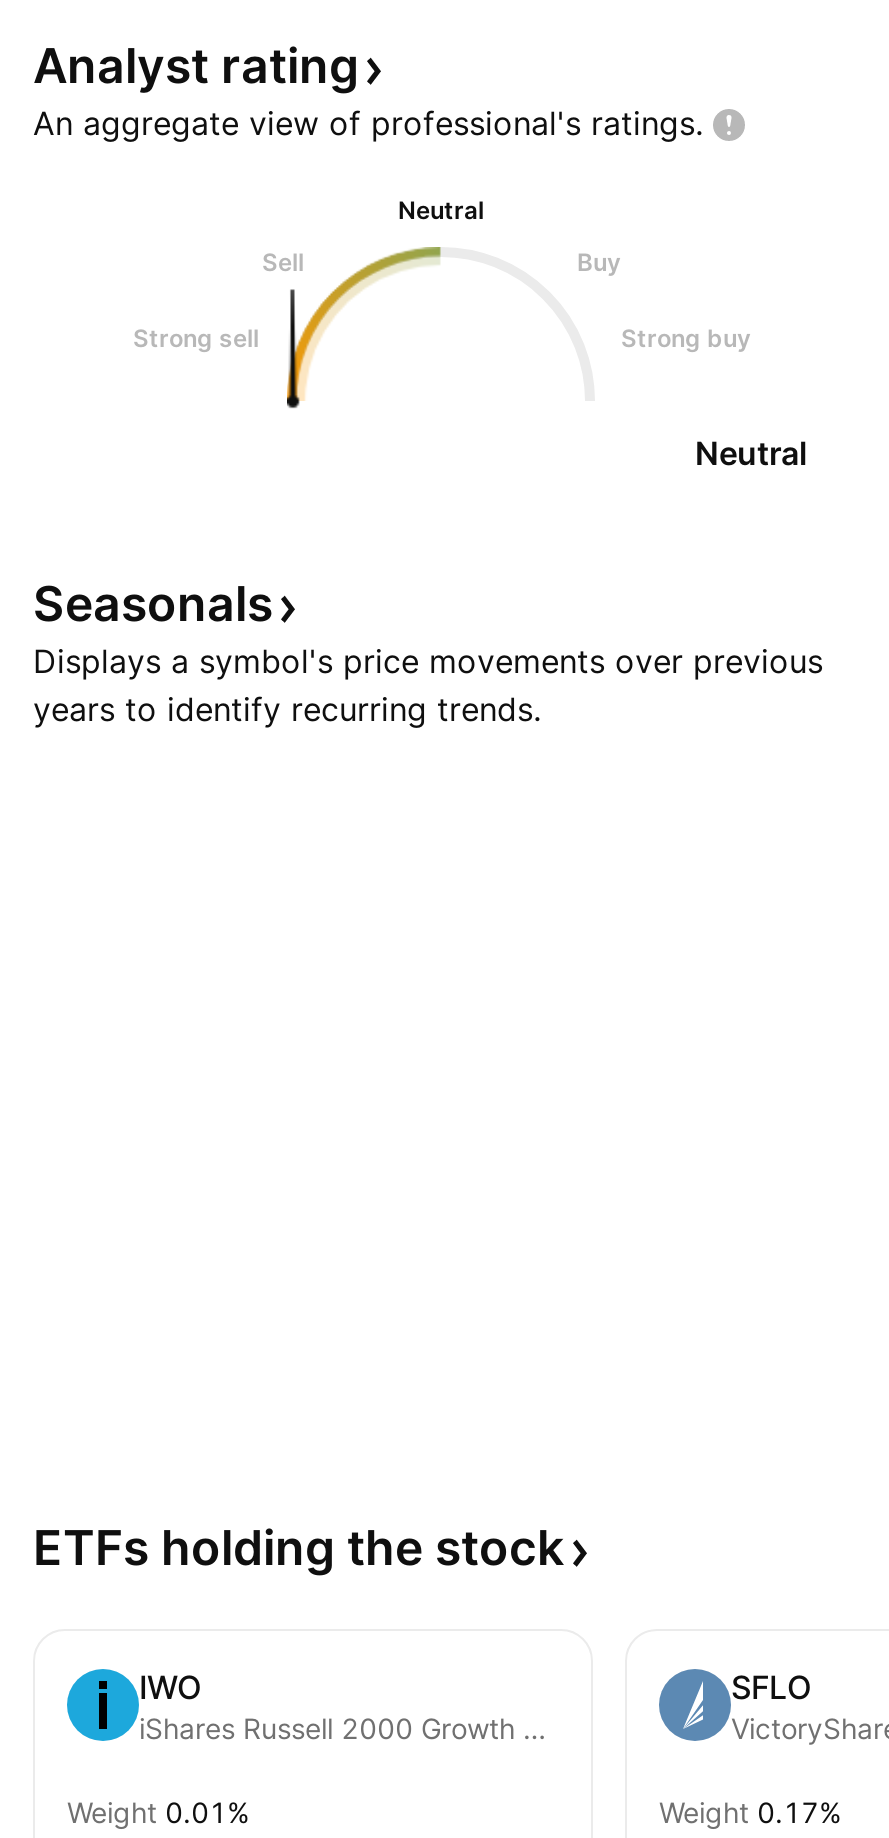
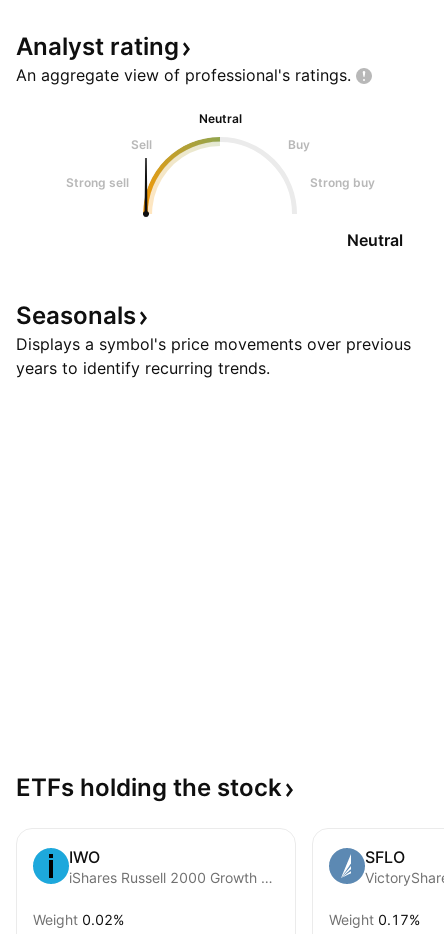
[67,1795,249,1829] Weight 0.01% -> [33,911,124,928] Weight 0.02%

